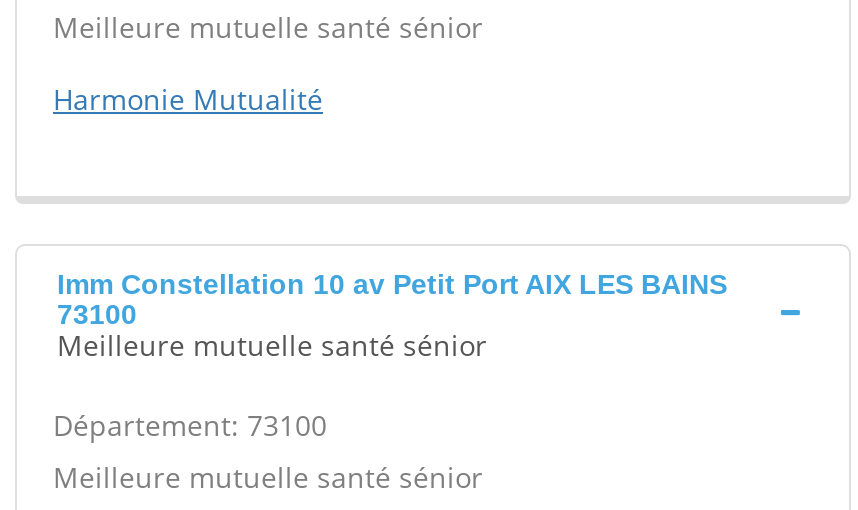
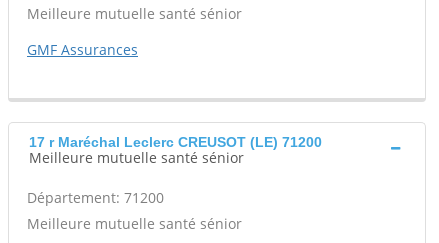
[53,80,323,118] Harmonie Mutualité -> [27,40,138,59] GMF Assurances
[57,268,727,330] Imm Constellation 10 av Petit Port AIX LES BAINS | 73100 -> [29,134,322,150] 17 r Maréchal Leclerc CREUSOT (LE) 71200
[53,406,327,444] Département: 73100 -> [27,188,164,207] Département: 71200

